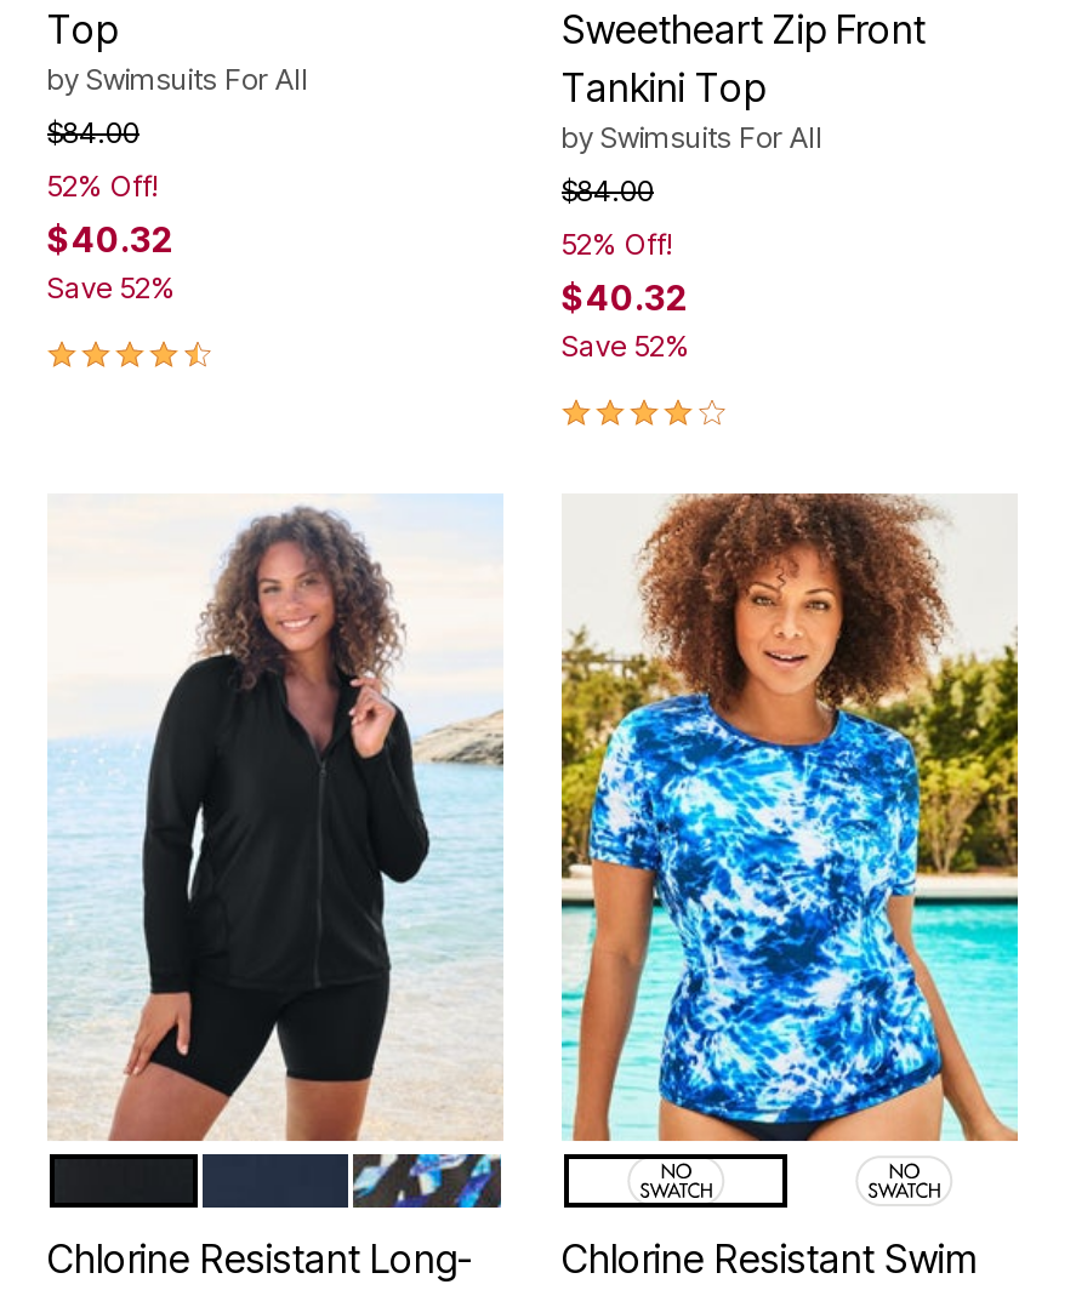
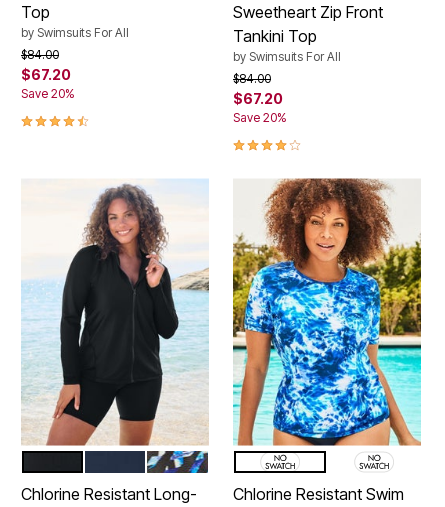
[47,167,176,306] 52% Off! | $40.32 | Save 52% -> [21,66,75,101] $67.20 | Save 20%
[562,226,690,364] 52% Off! | $40.32 | Save 52% -> [233,90,287,125] $67.20 | Save 20%

